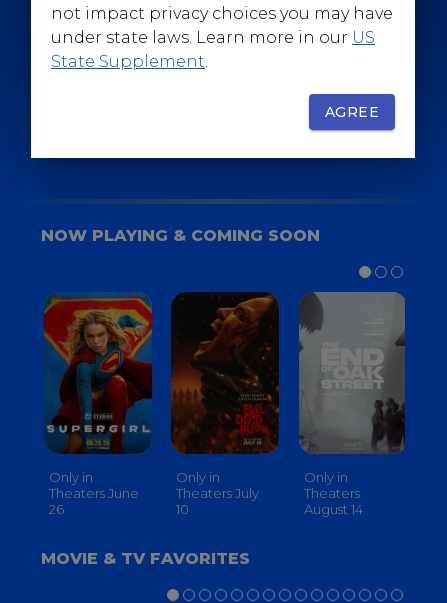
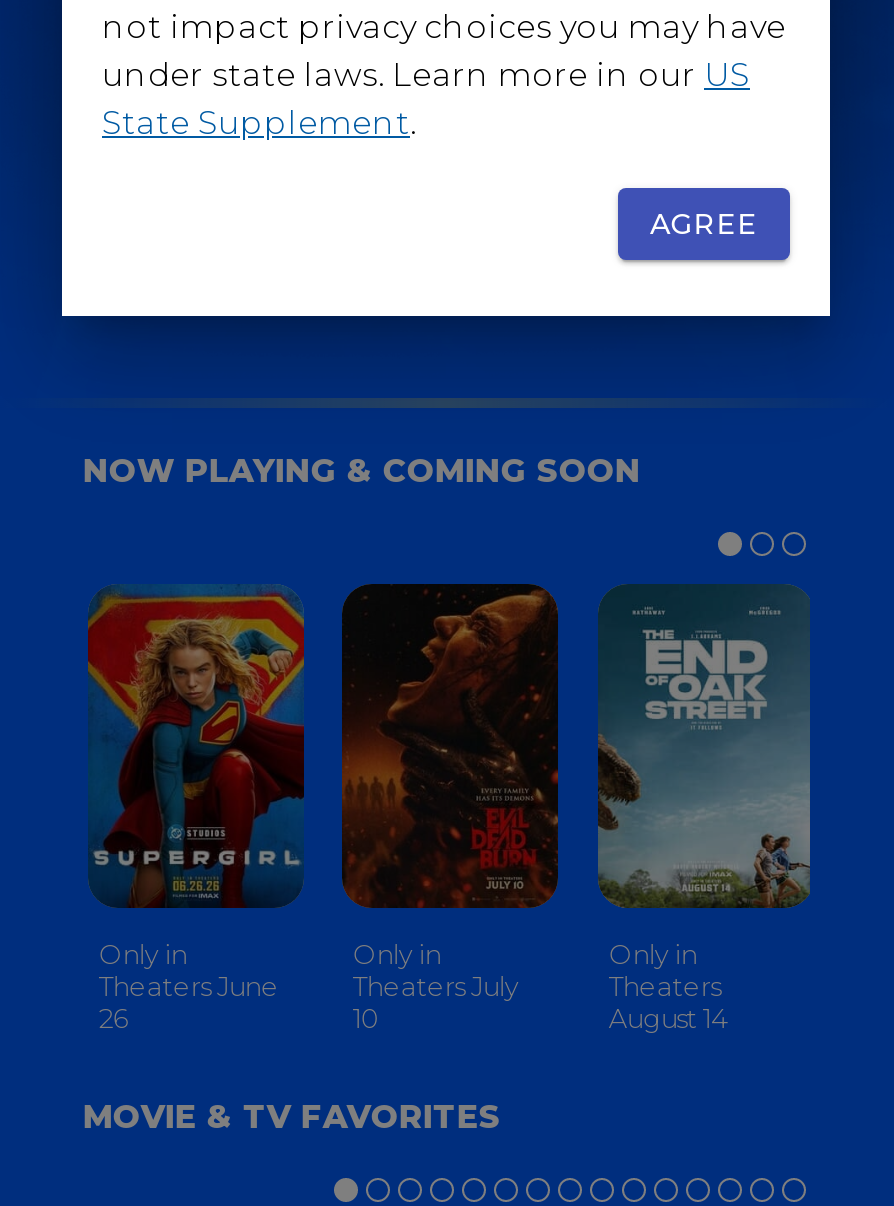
[299,292,406,454] [image] -> [598,584,812,908] [image]

